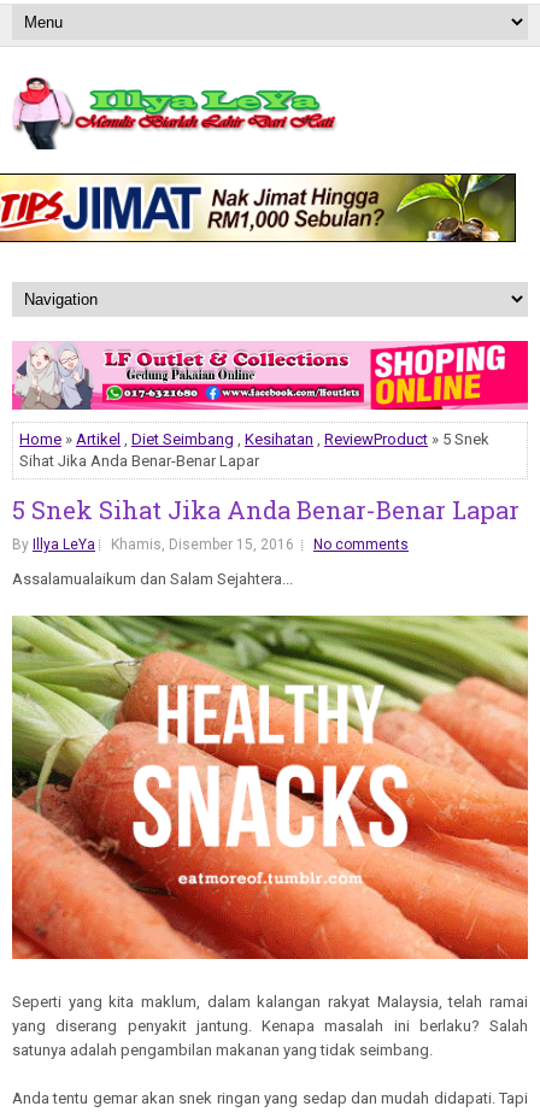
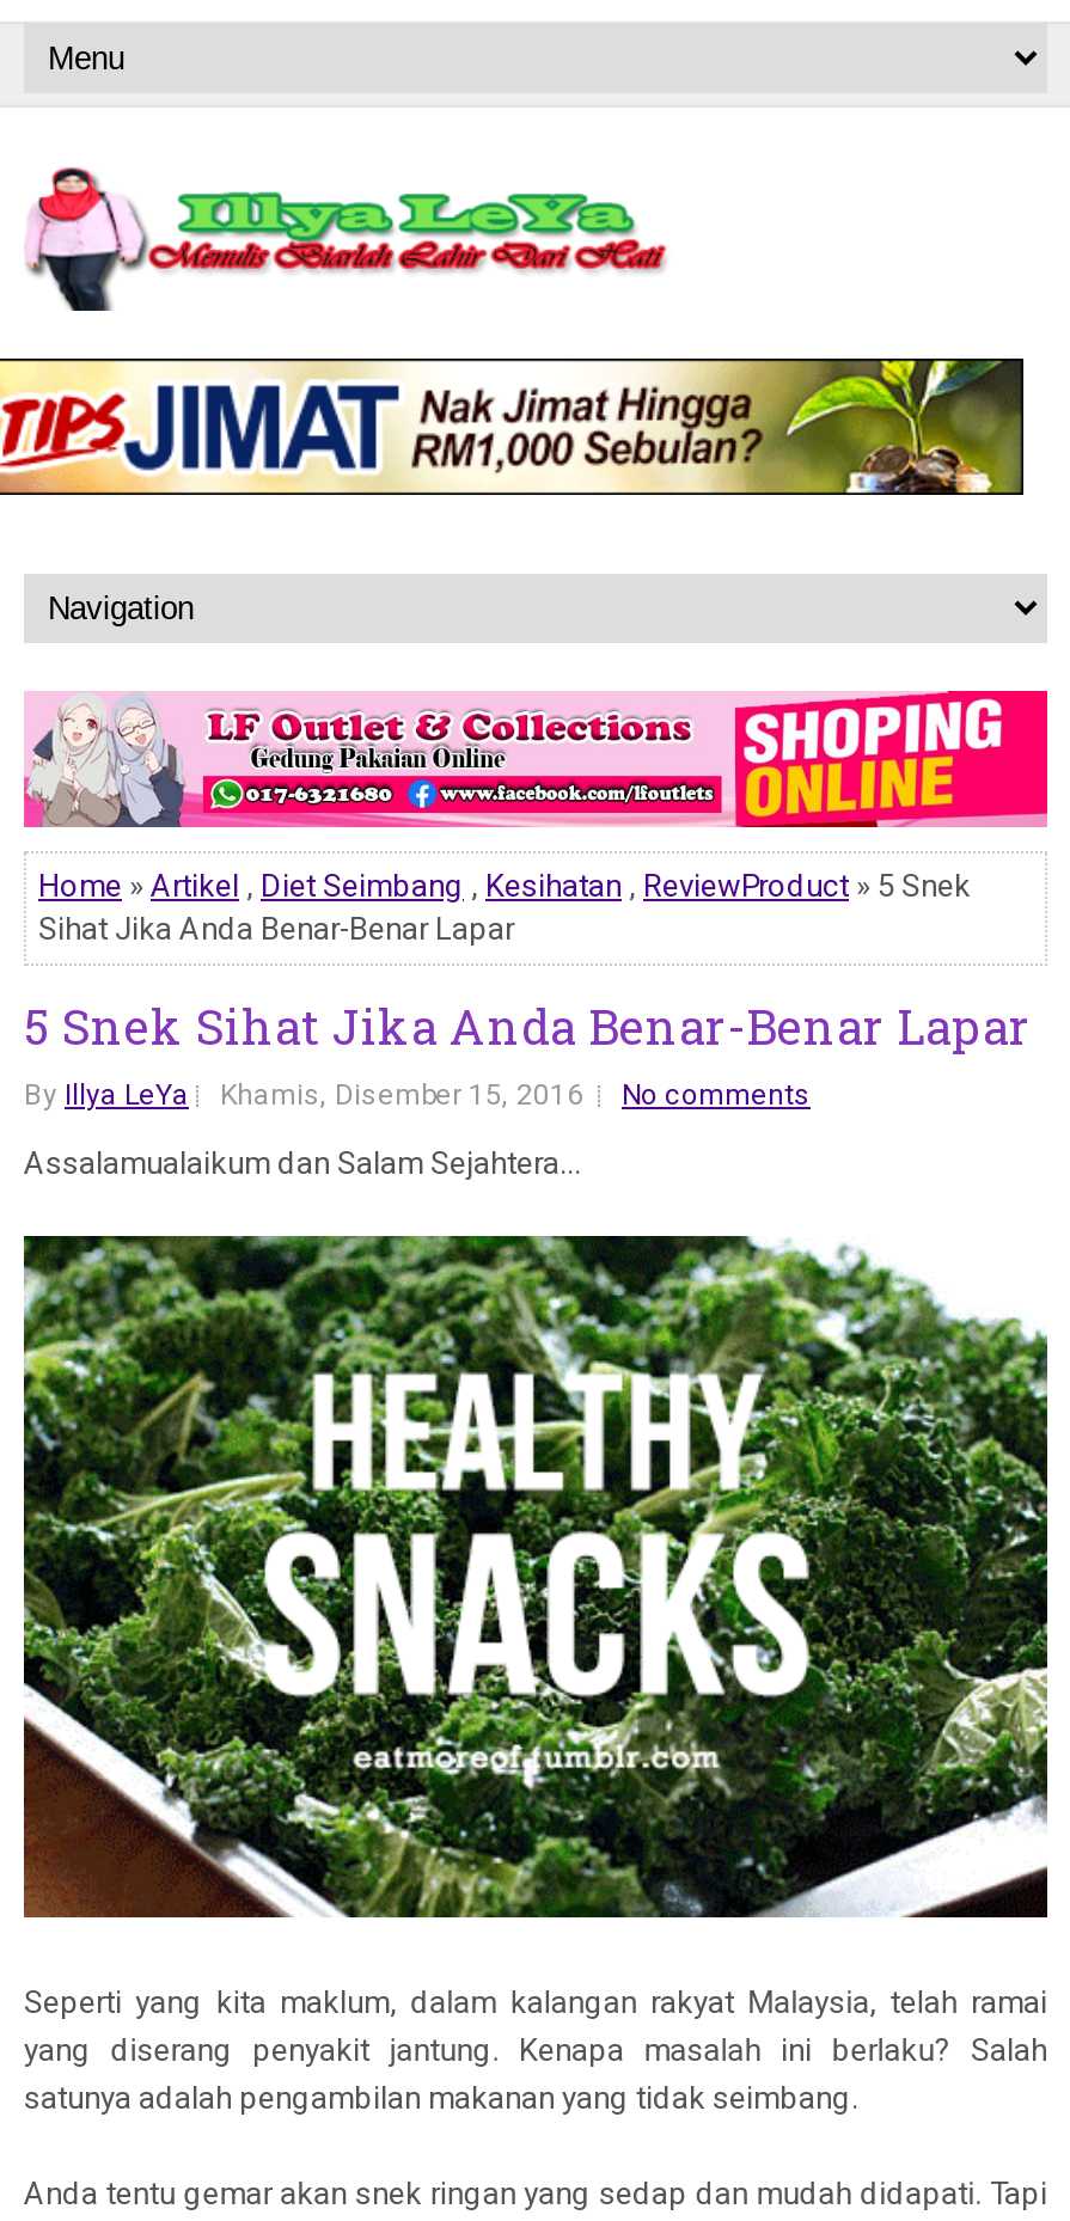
[11,614,529,960] [image] -> [22,1234,1050,1920] [image]

